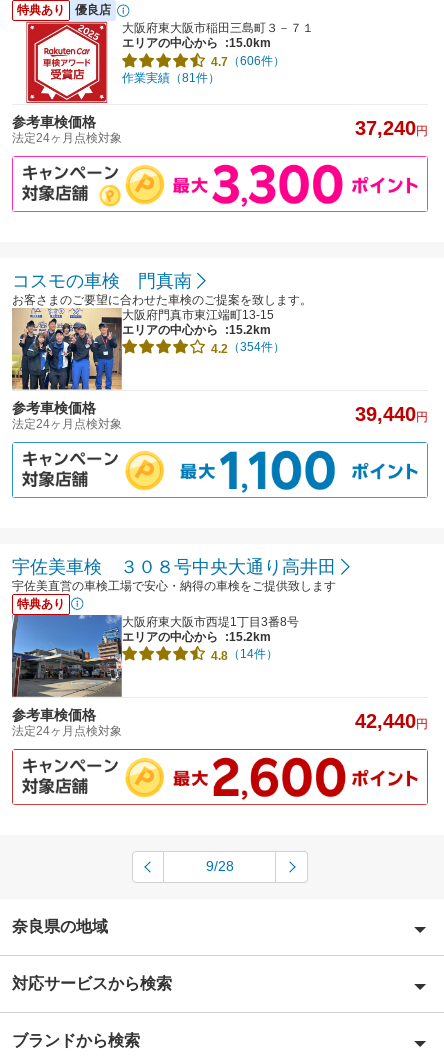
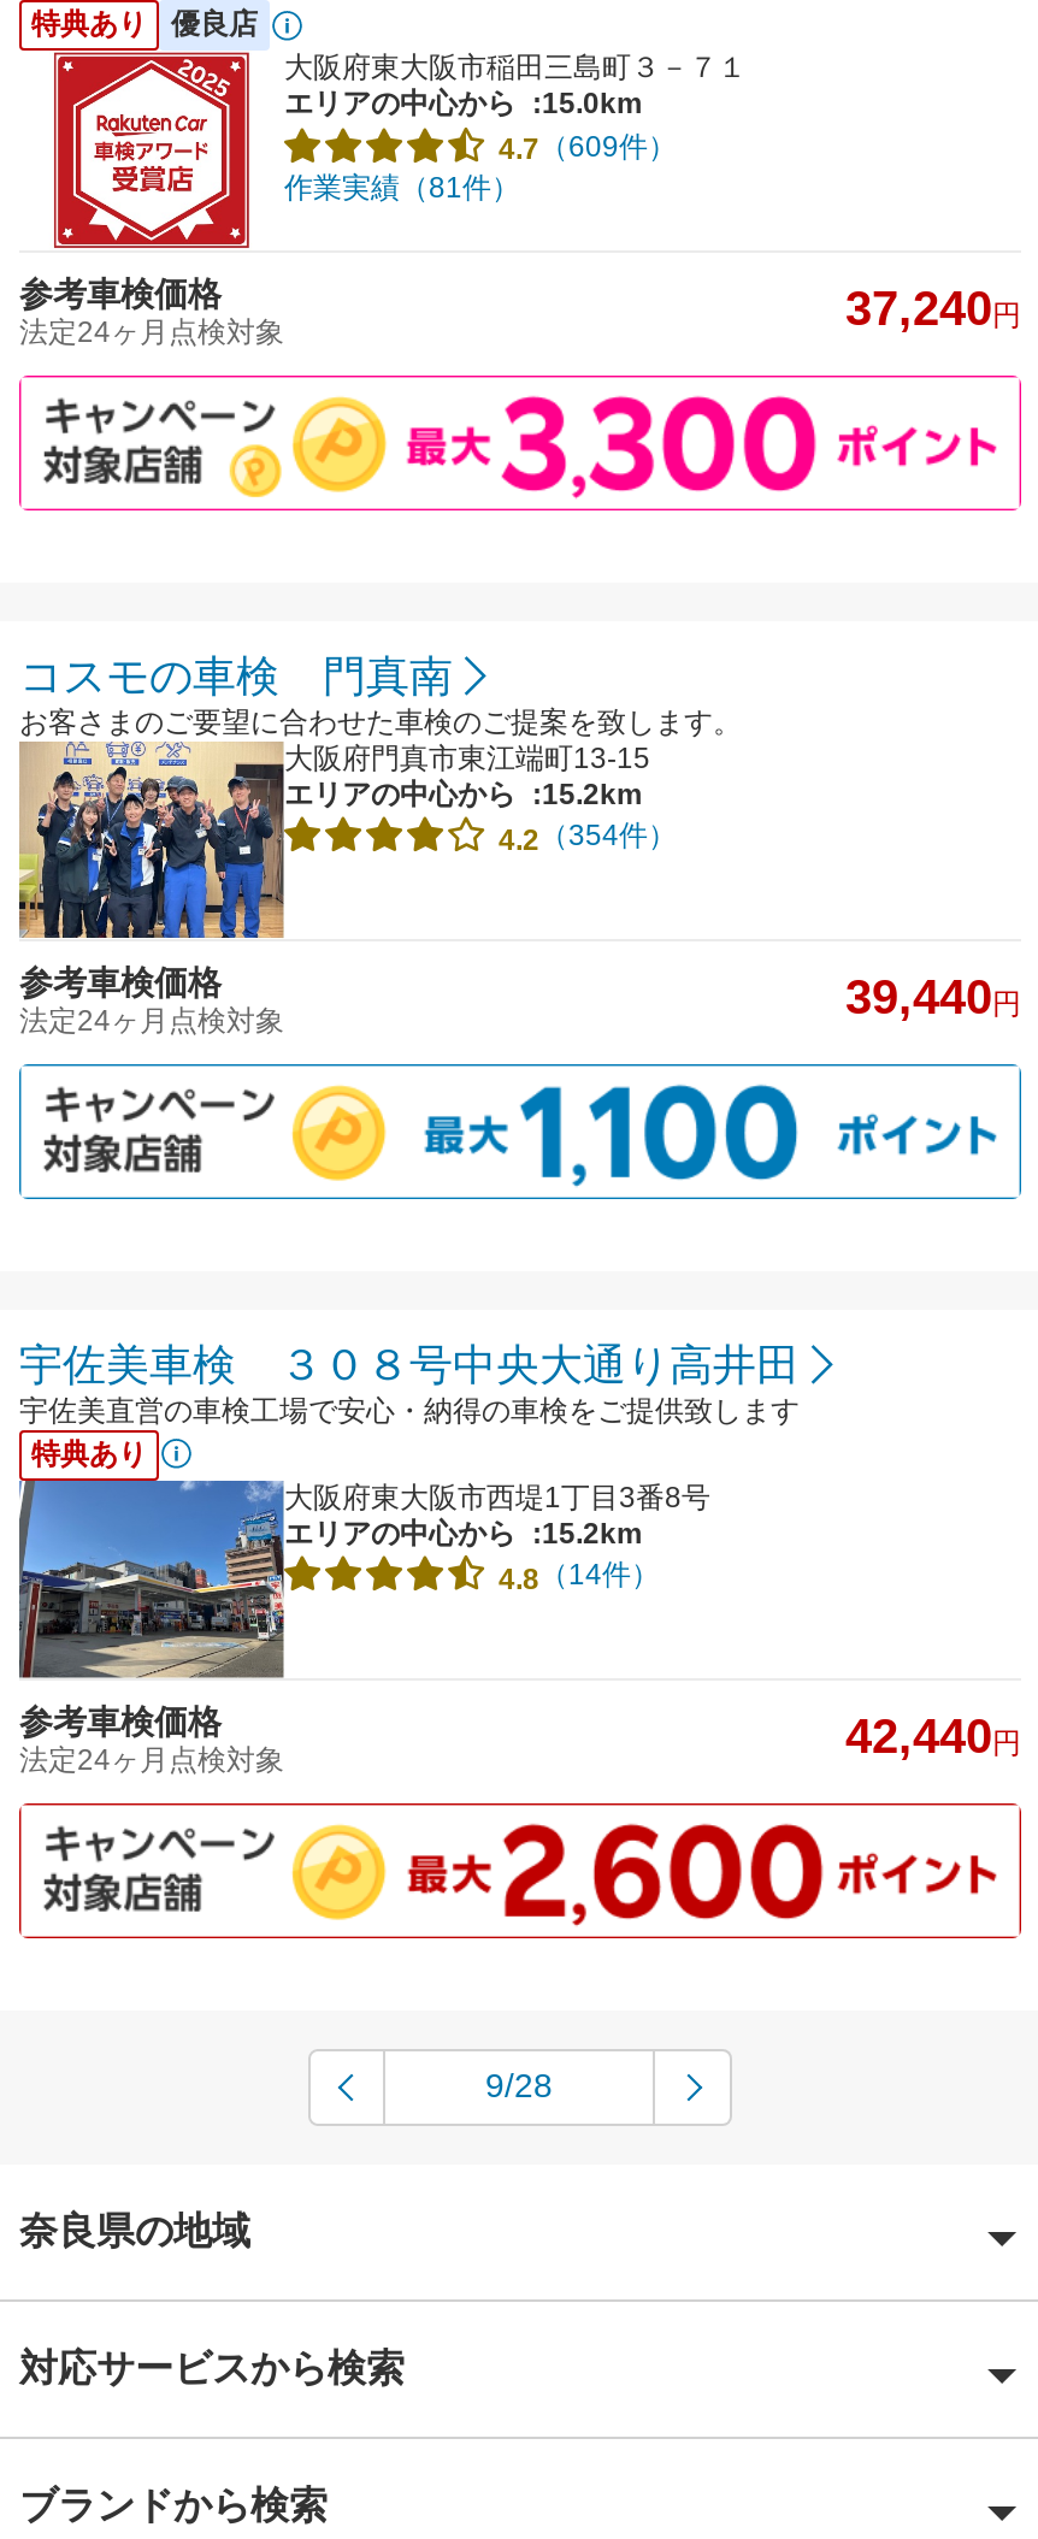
[211,53,285,69] 4.7（606件） -> [499,129,677,167] 4.7（609件）

